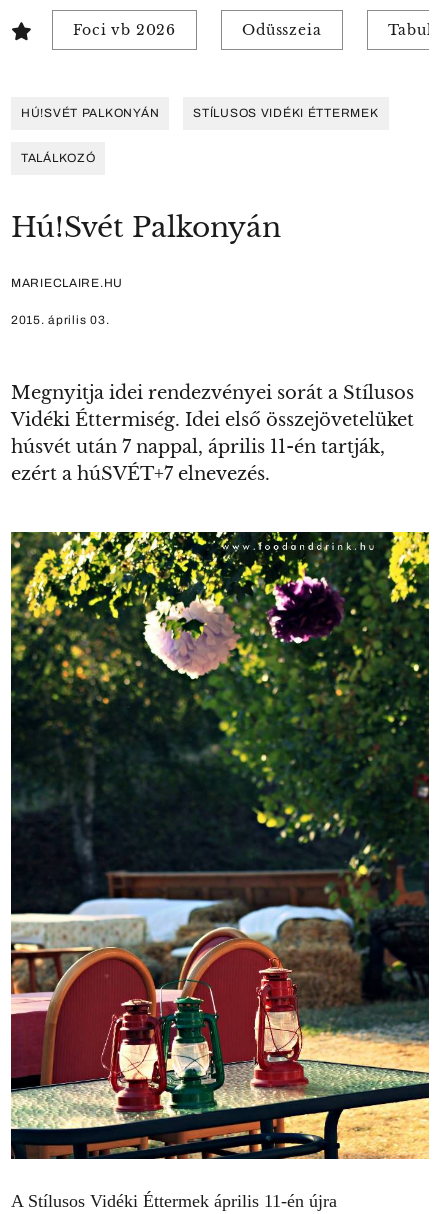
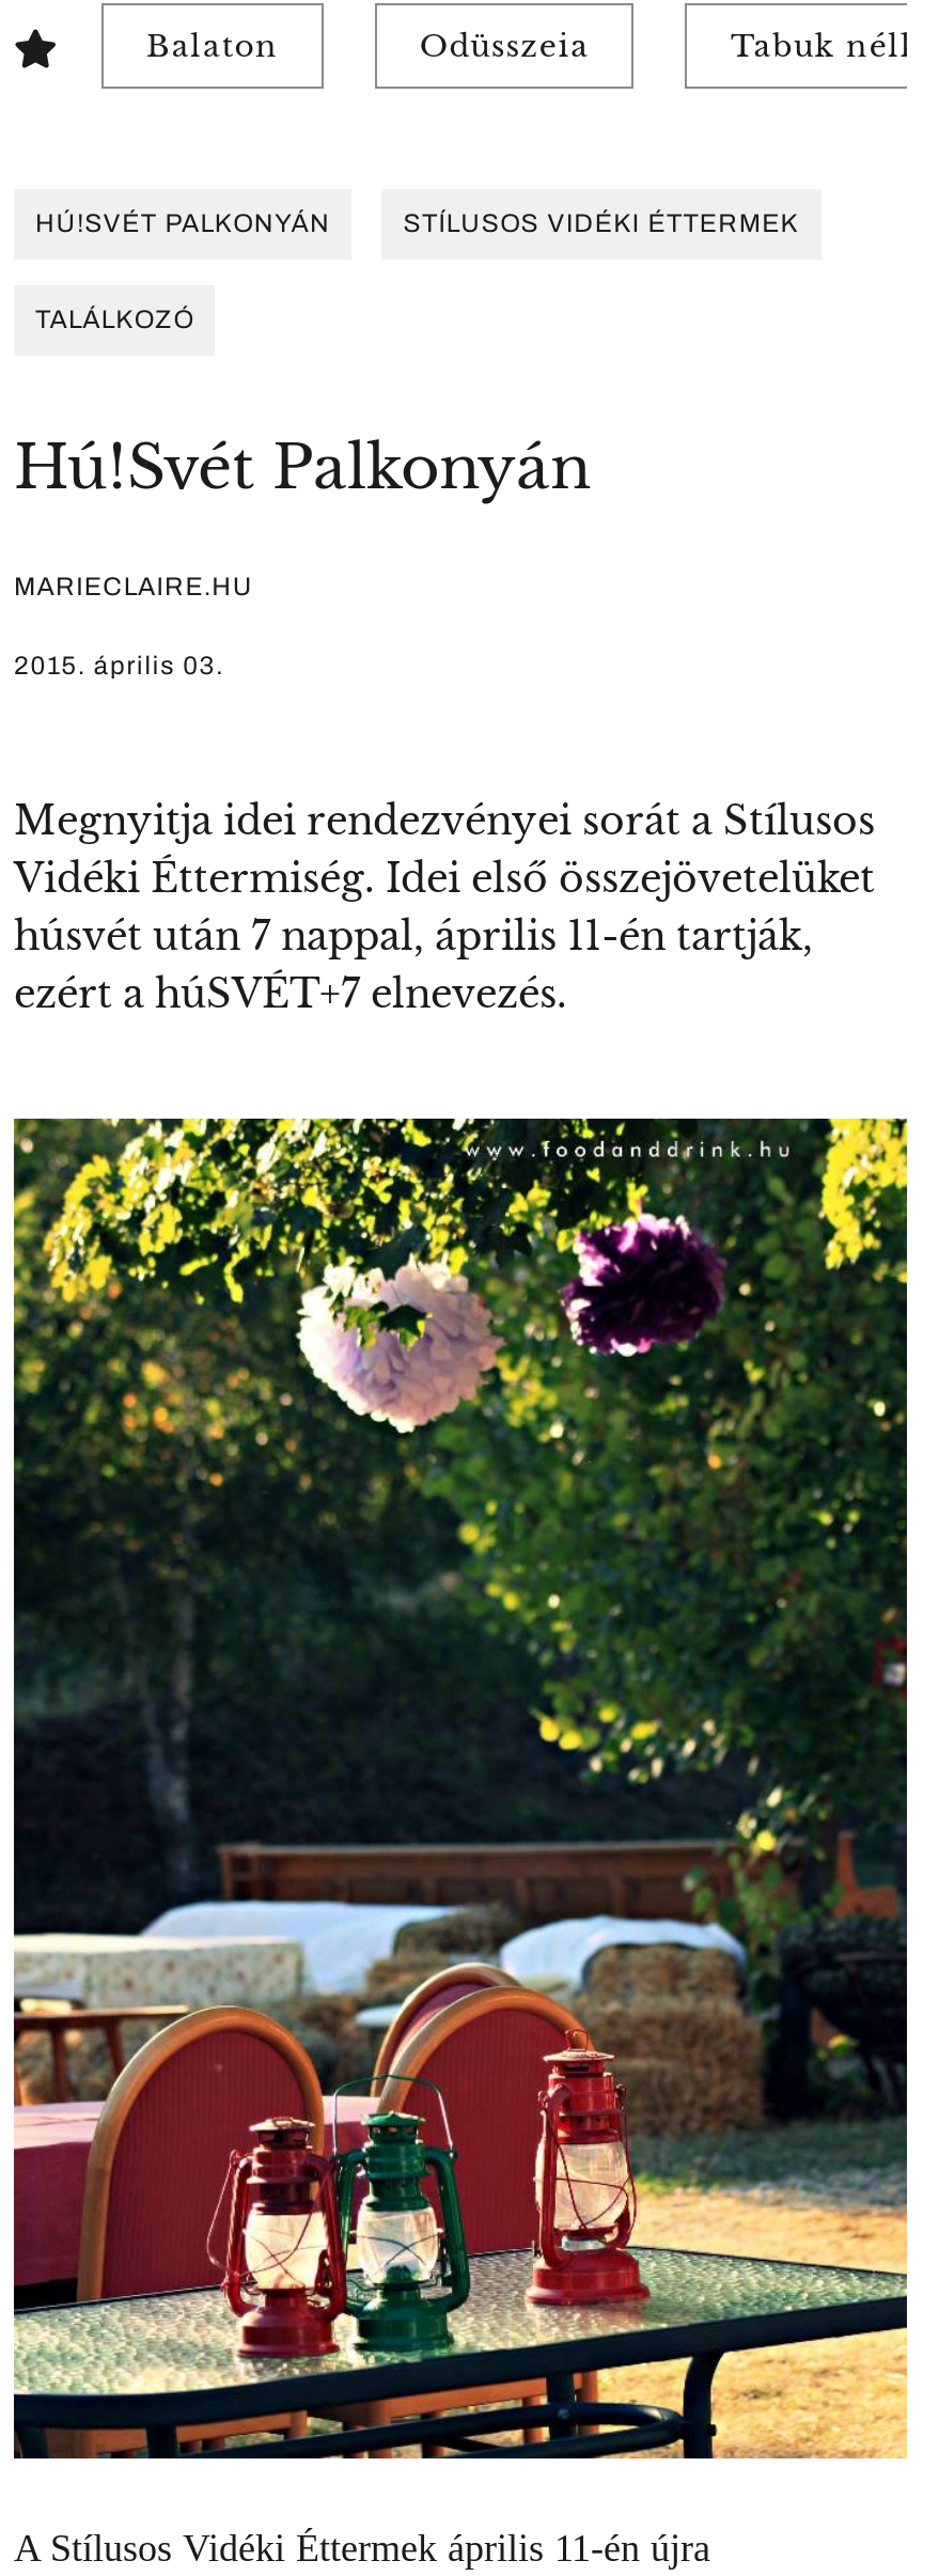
[73,21,176,39] Foci vb 2026 -> [146,27,279,65] Balaton

